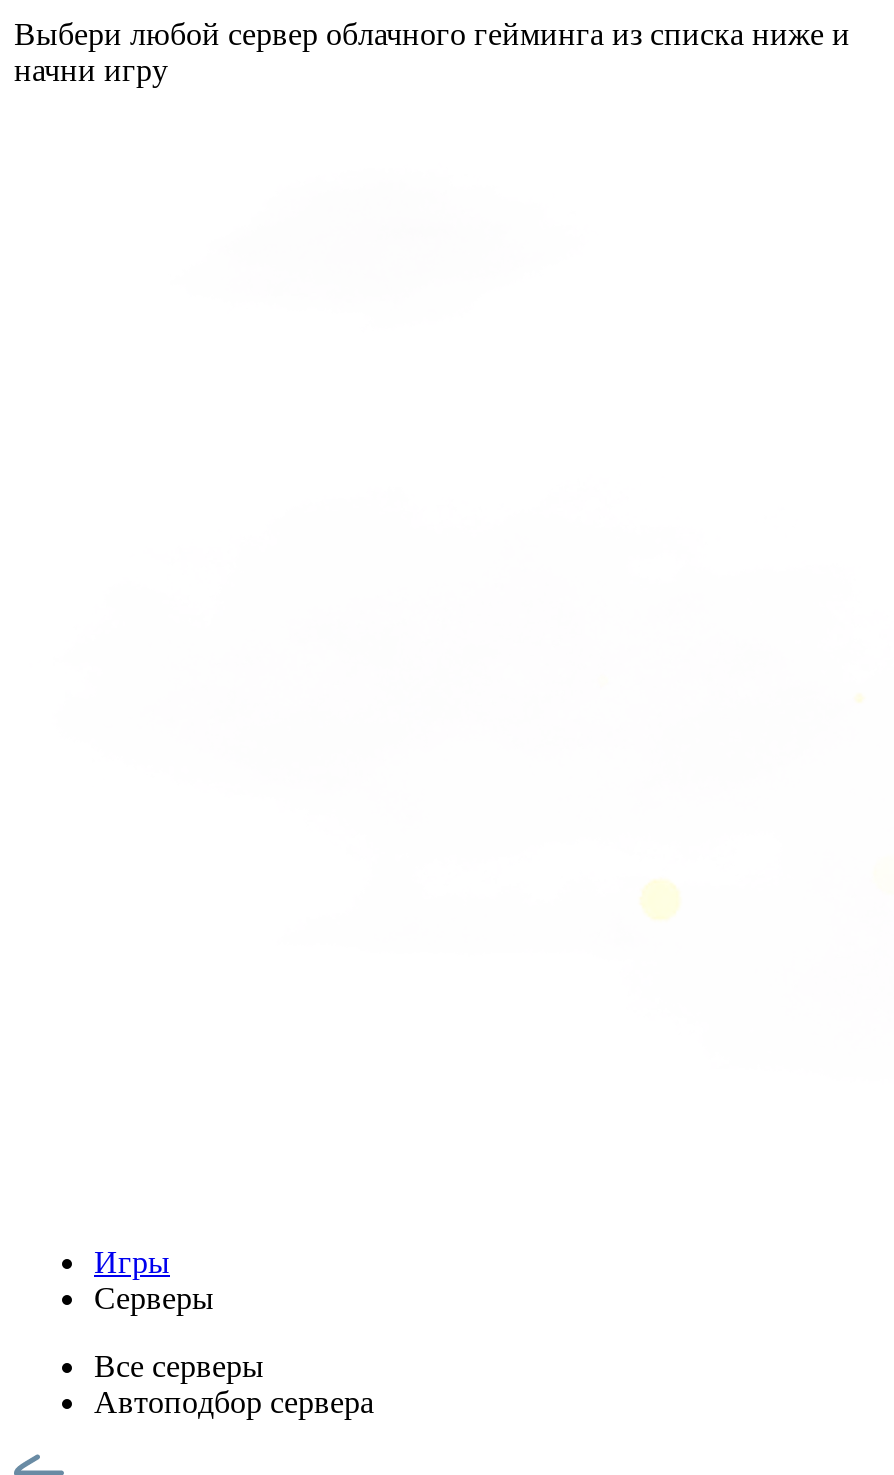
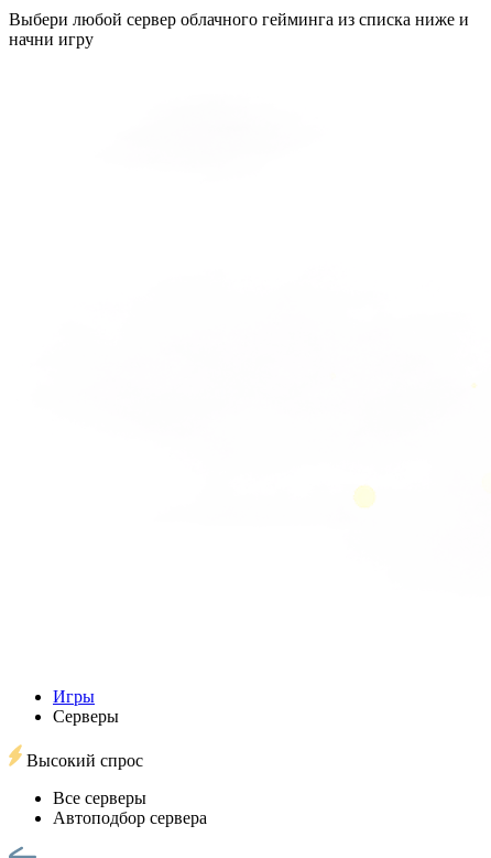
none -> [22,751,143,770] Высокий спрос

